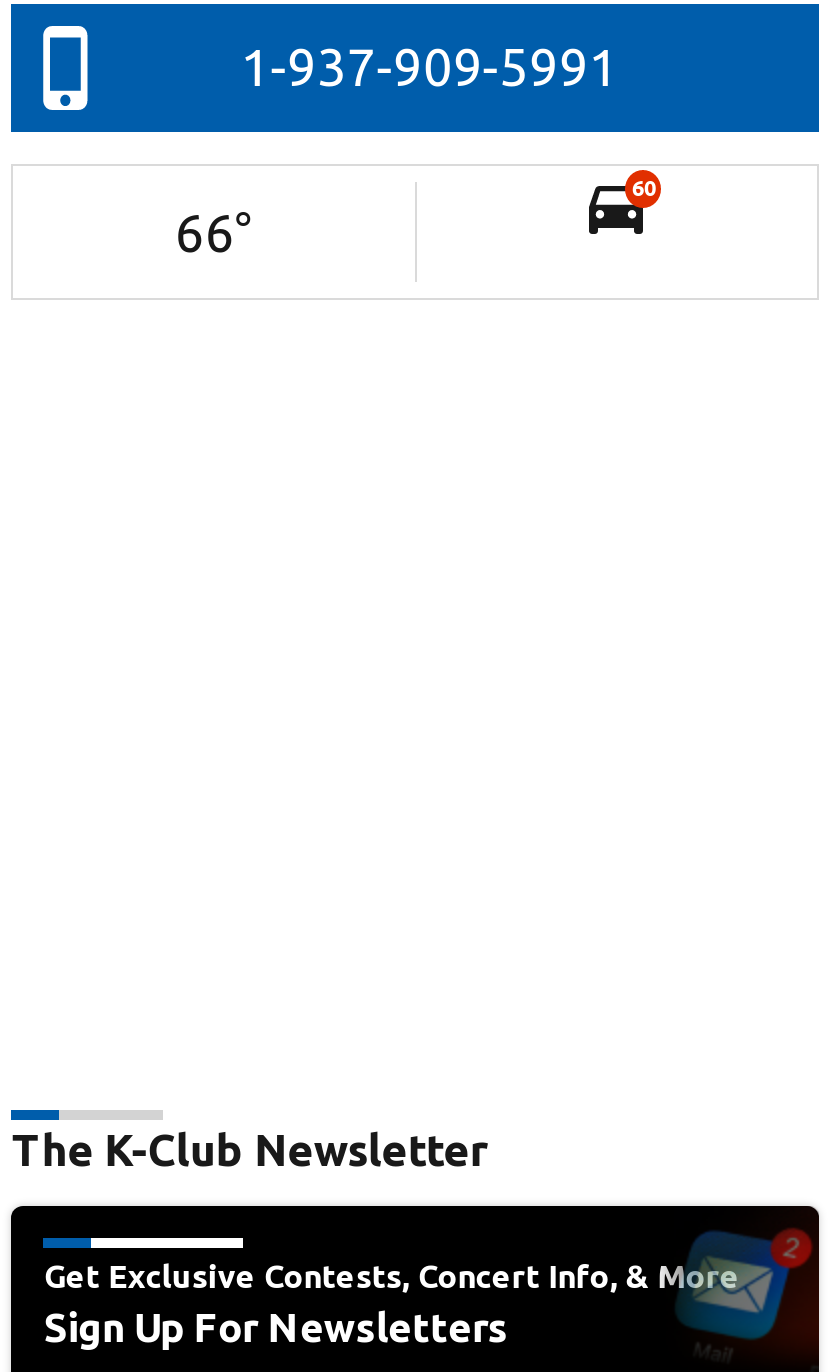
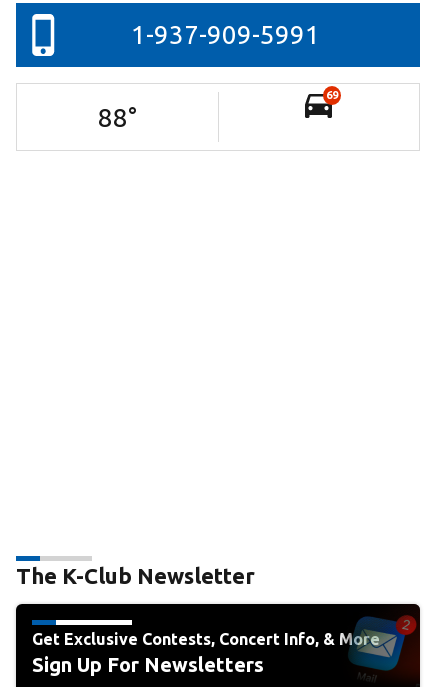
[632,176,656,200] 60 -> [326,89,338,101] 69
[175,203,253,261] 66° -> [98,103,137,132] 88°

